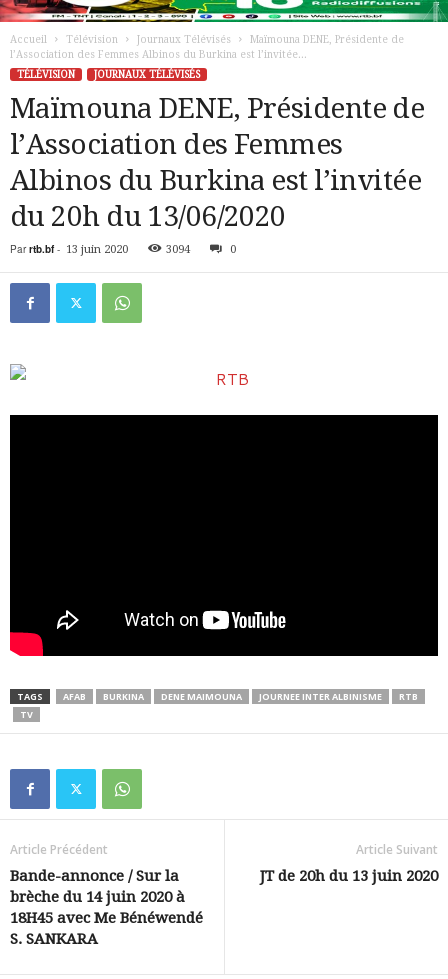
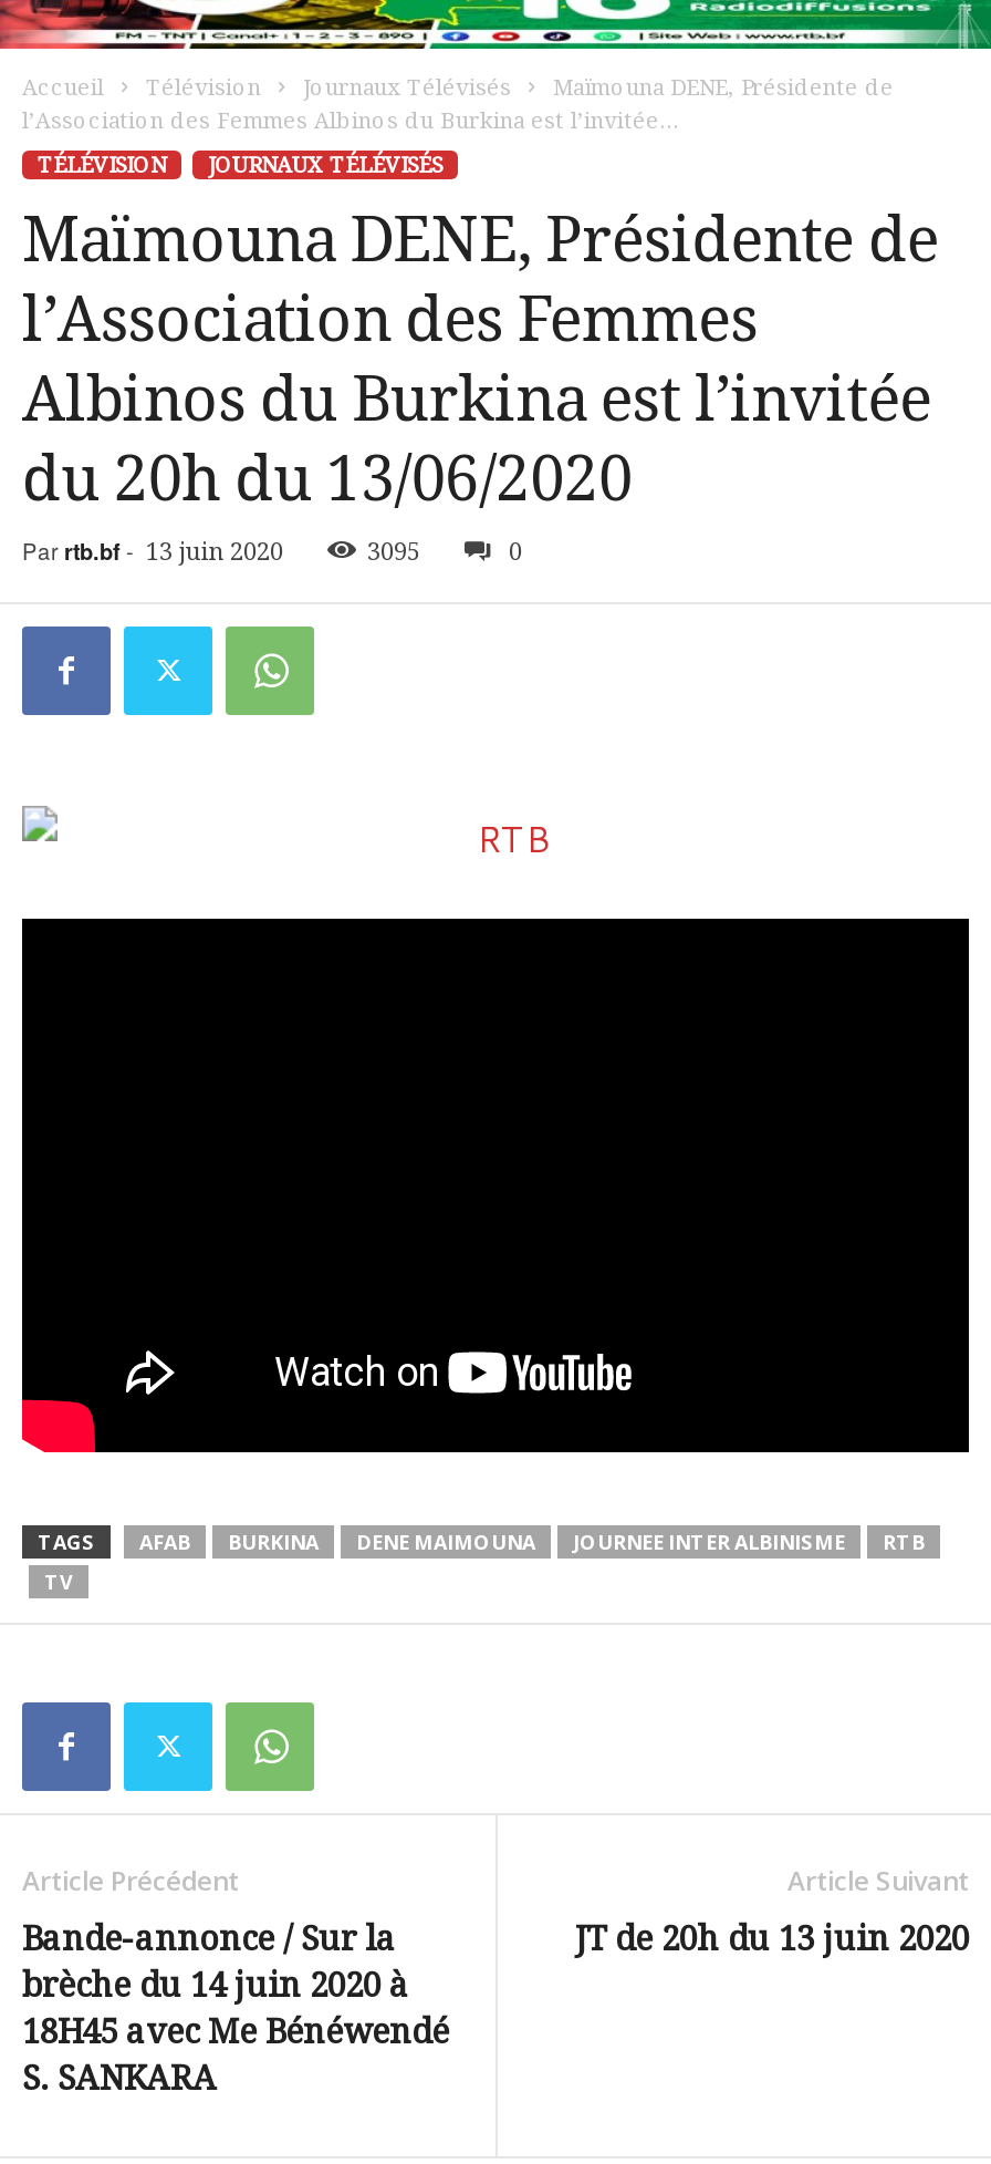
[166,243,190,256] 3094 -> [367,538,420,567] 3095

